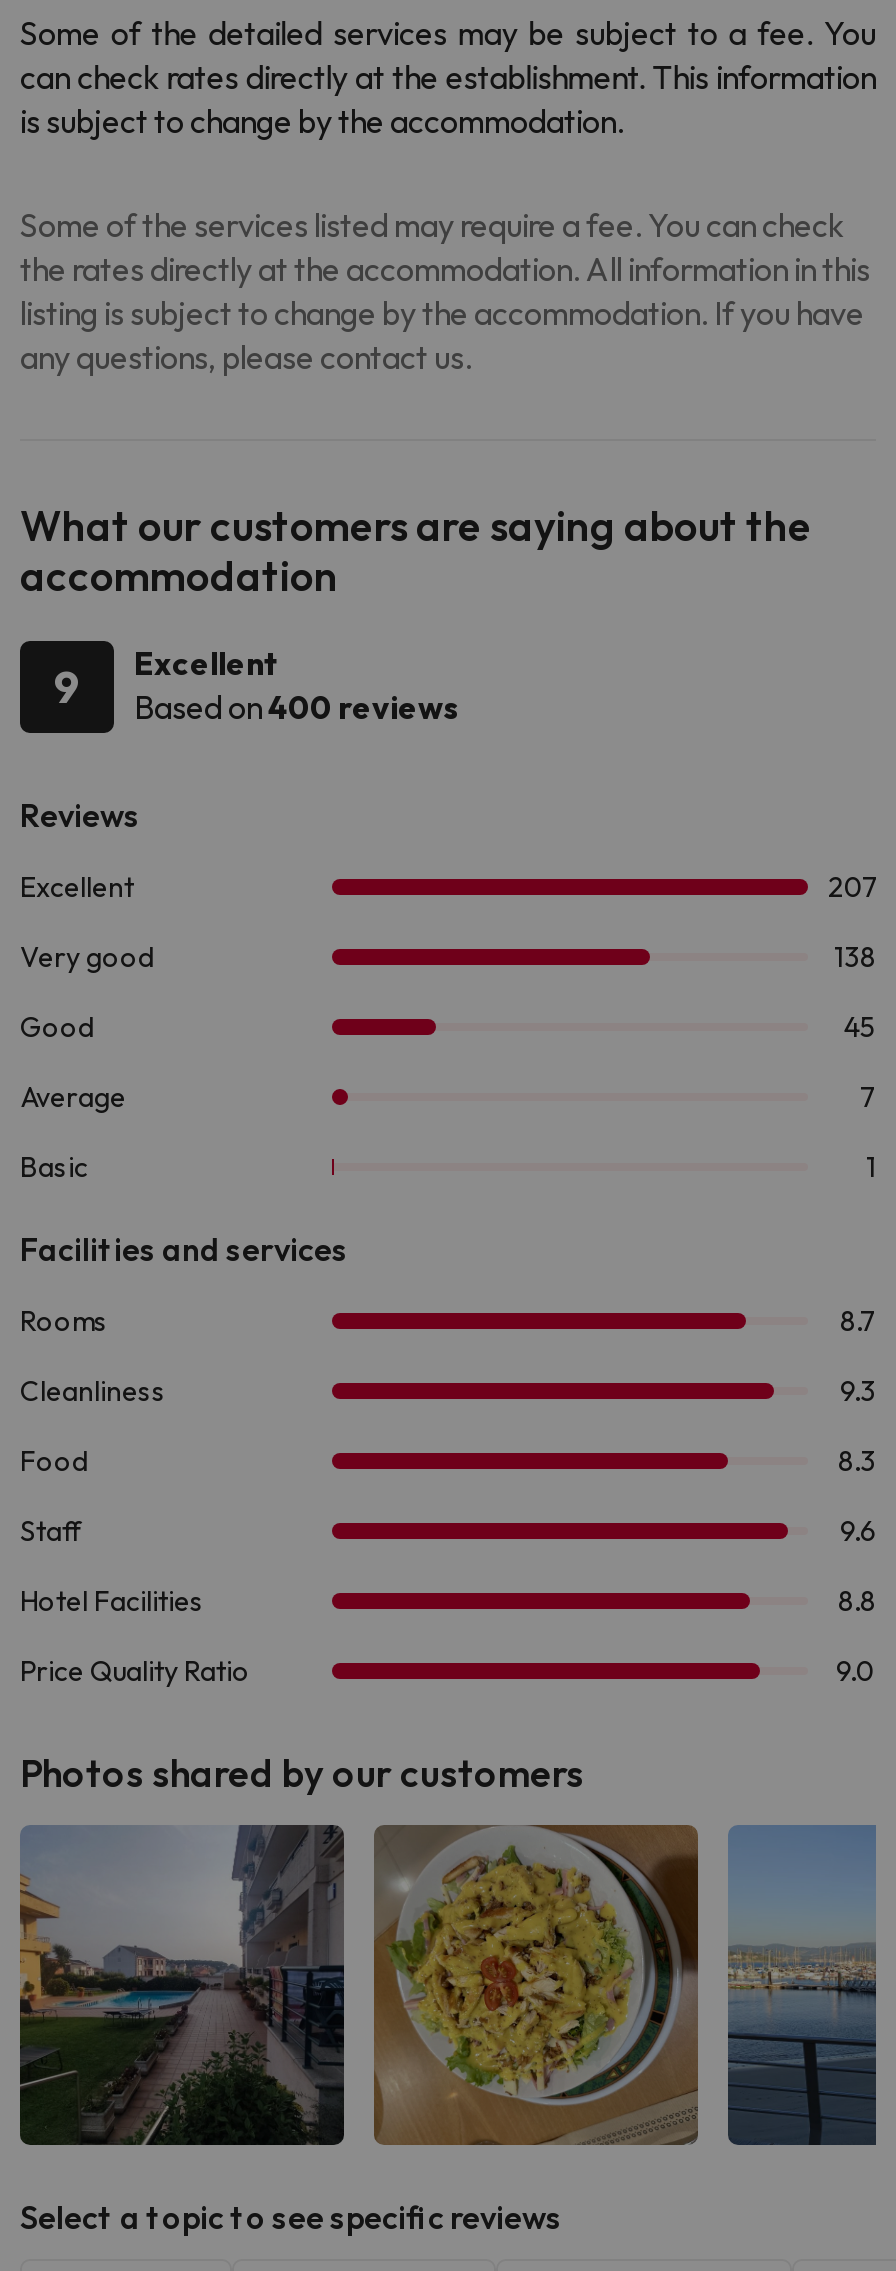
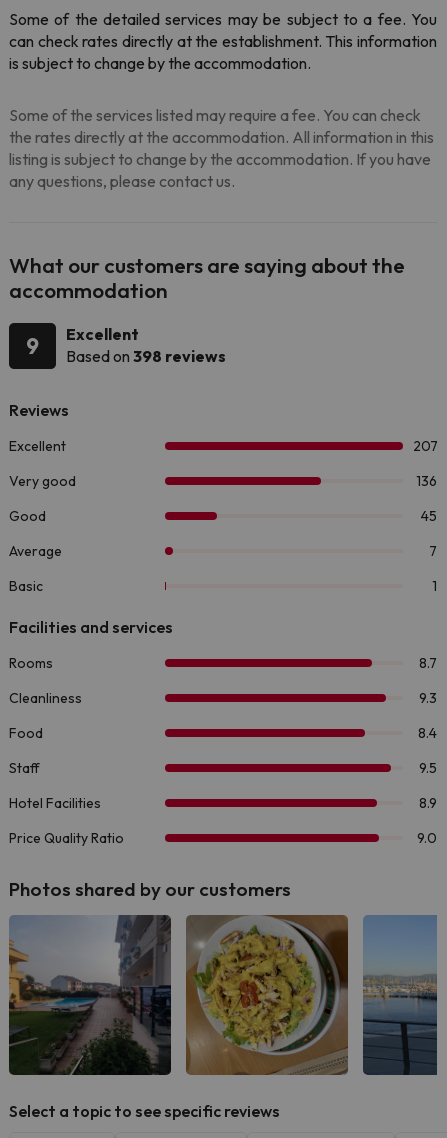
[134,687,460,727] Based on400 reviews -> [66,346,226,366] Based on398 reviews

